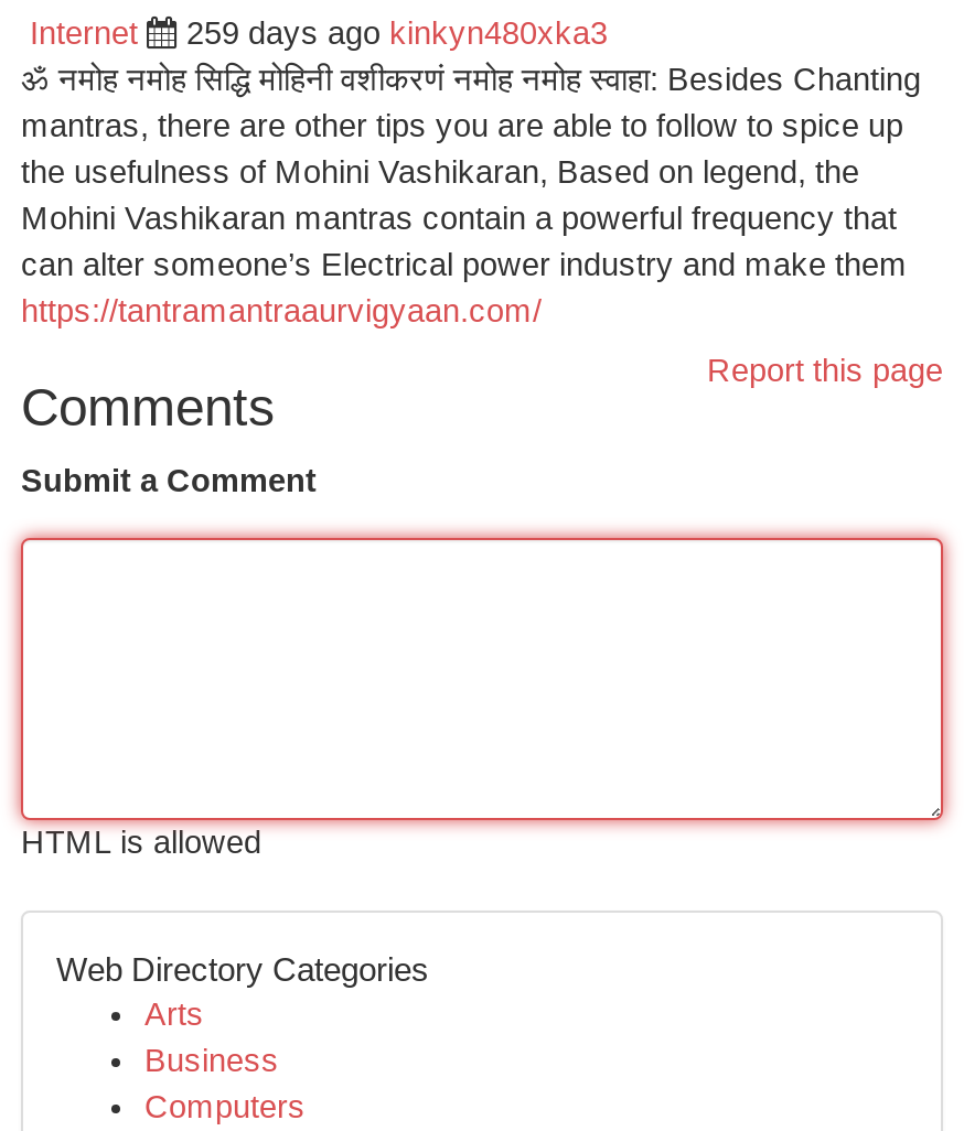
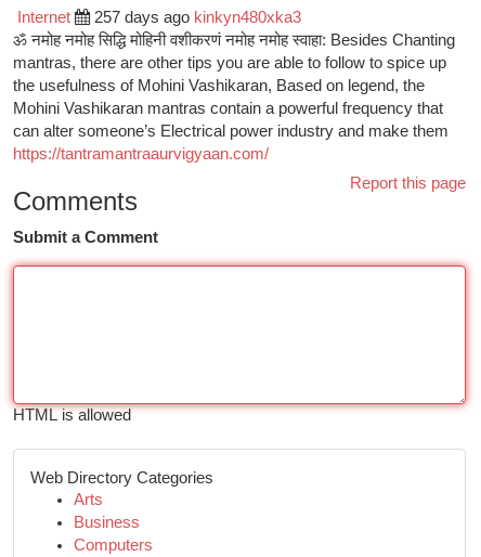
[186,15,608,51] 259 days ago kinkyn480xka3 -> [94,9,301,26] 257 days ago kinkyn480xka3

